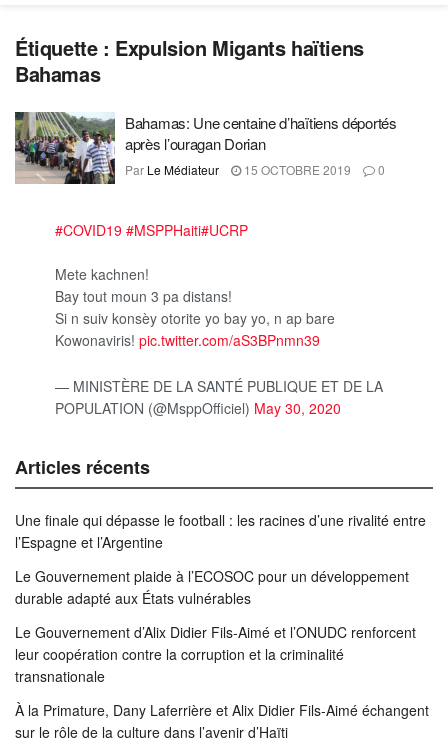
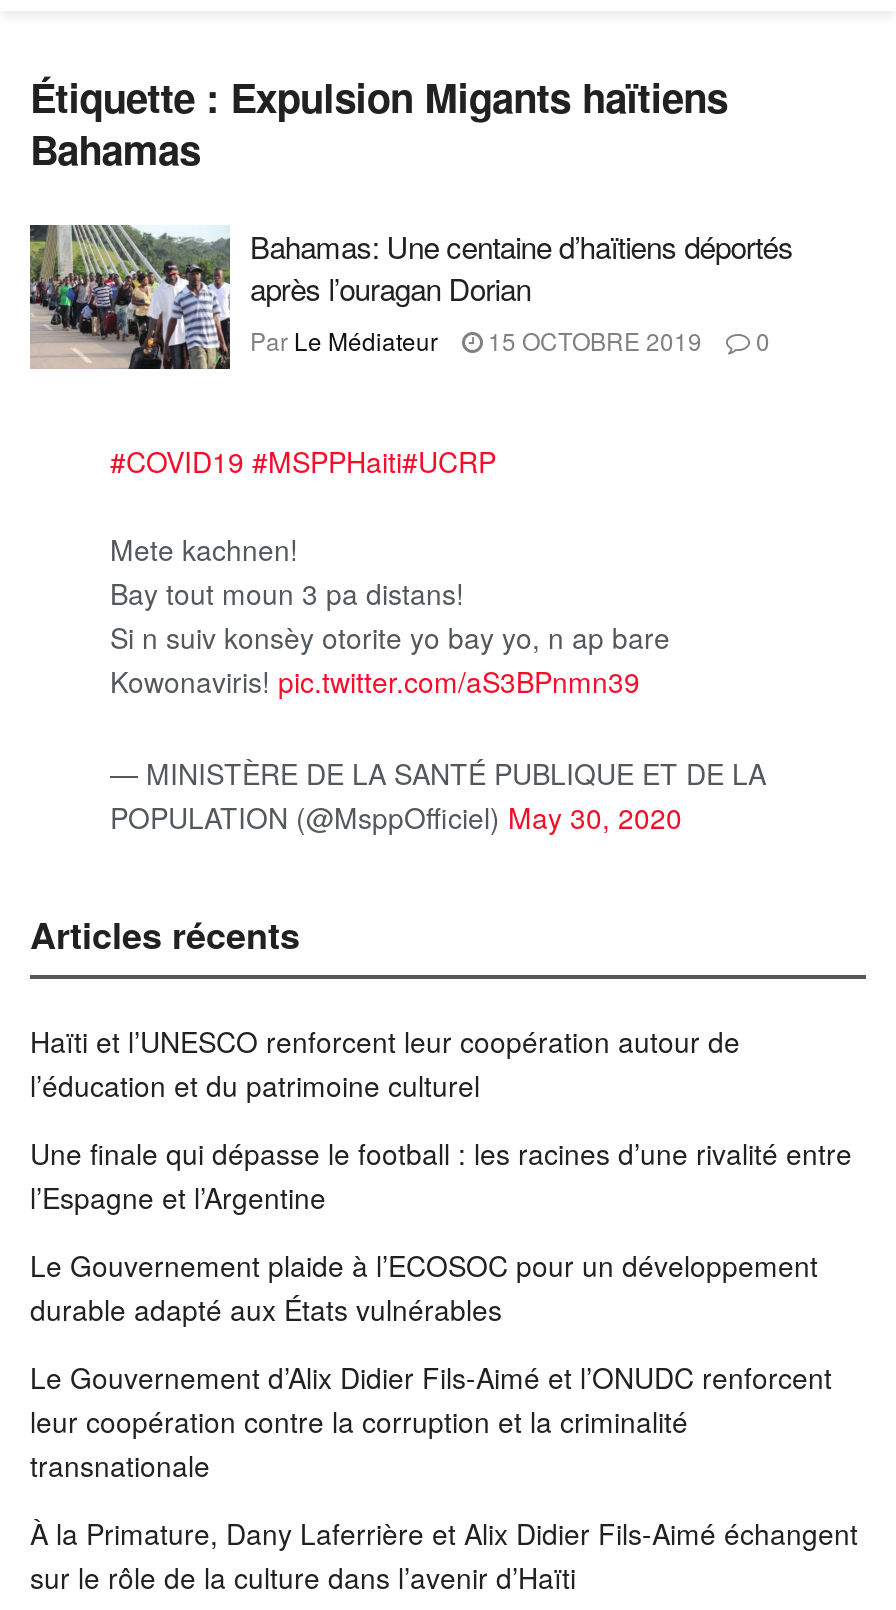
none -> [30,1021,740,1105] Haïti et l’UNESCO renforcent leur coopération autour de | l’éducation et du patrimoine culturel

